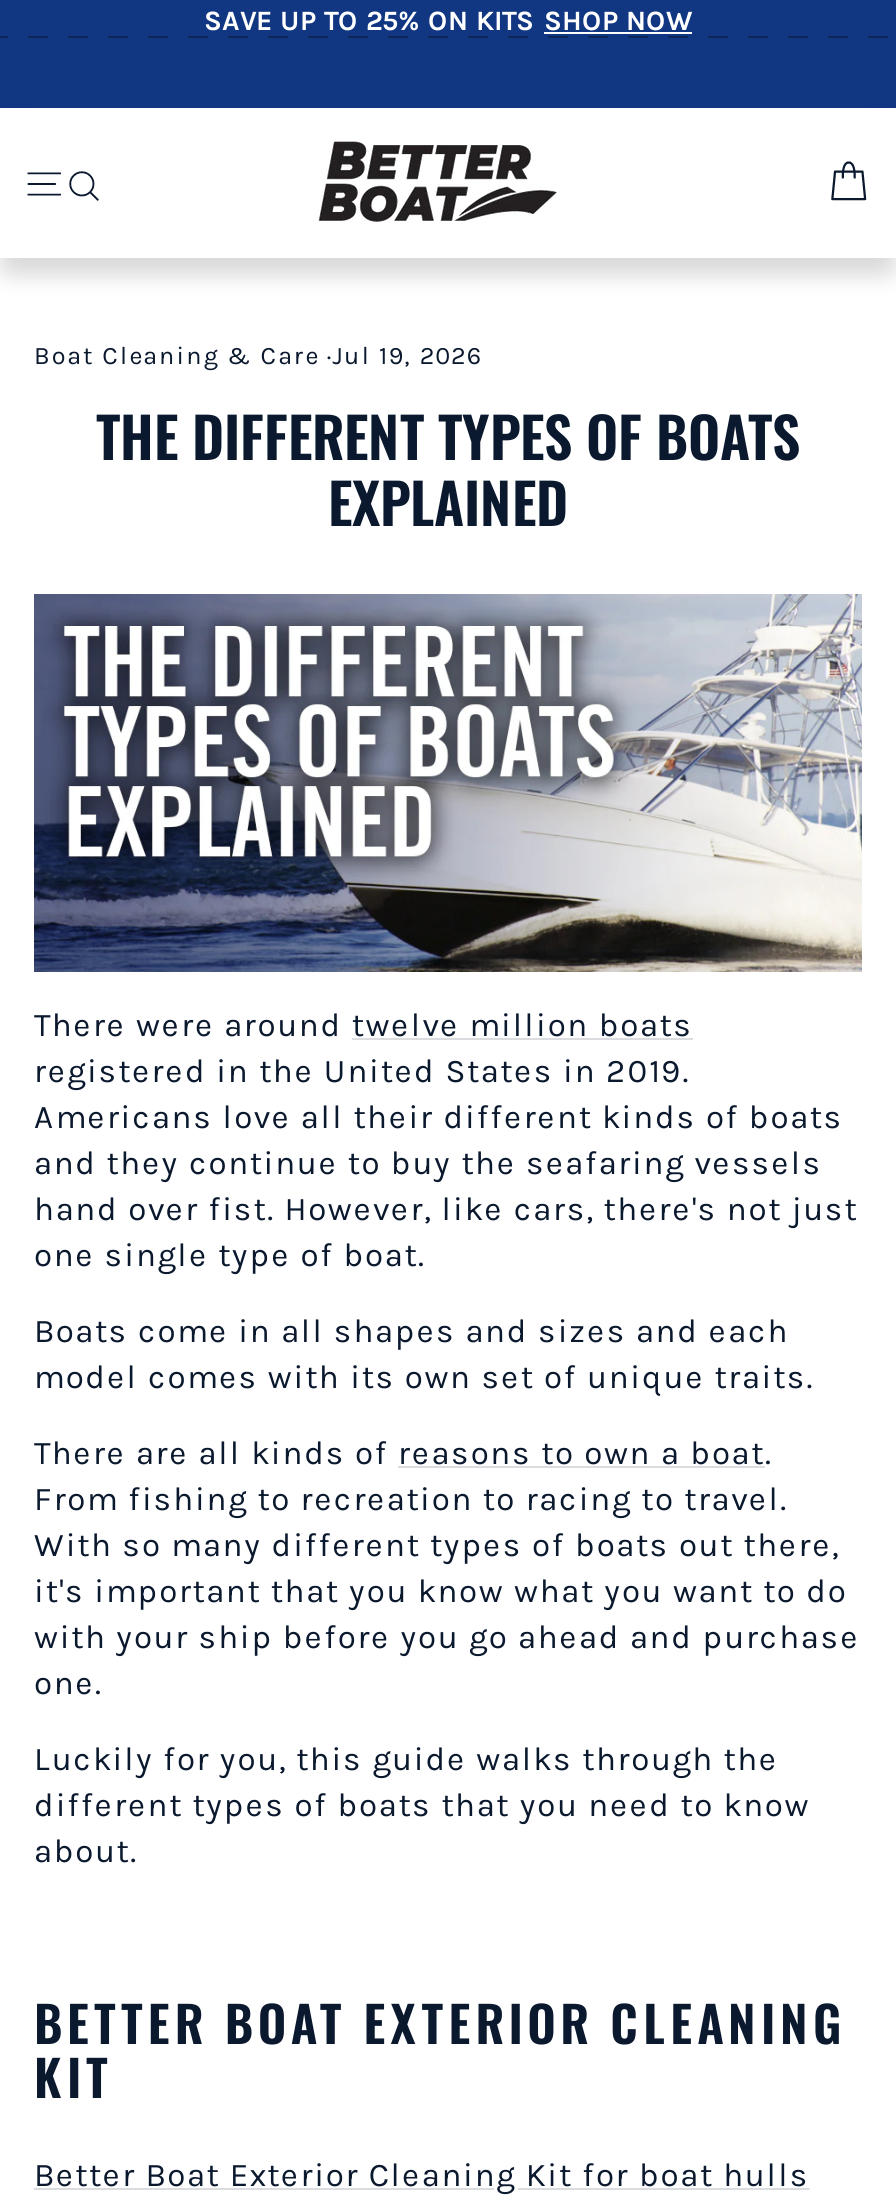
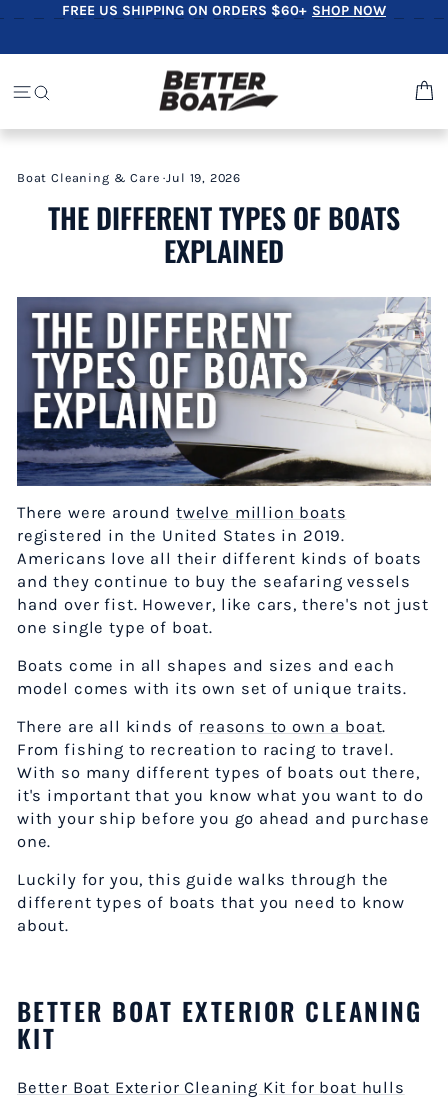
[204,4,692,38] SAVE UP TO 25% ON KITS SHOP NOW -> [62,2,386,19] FREE US SHIPPING ON ORDERS $60+ SHOP NOW

